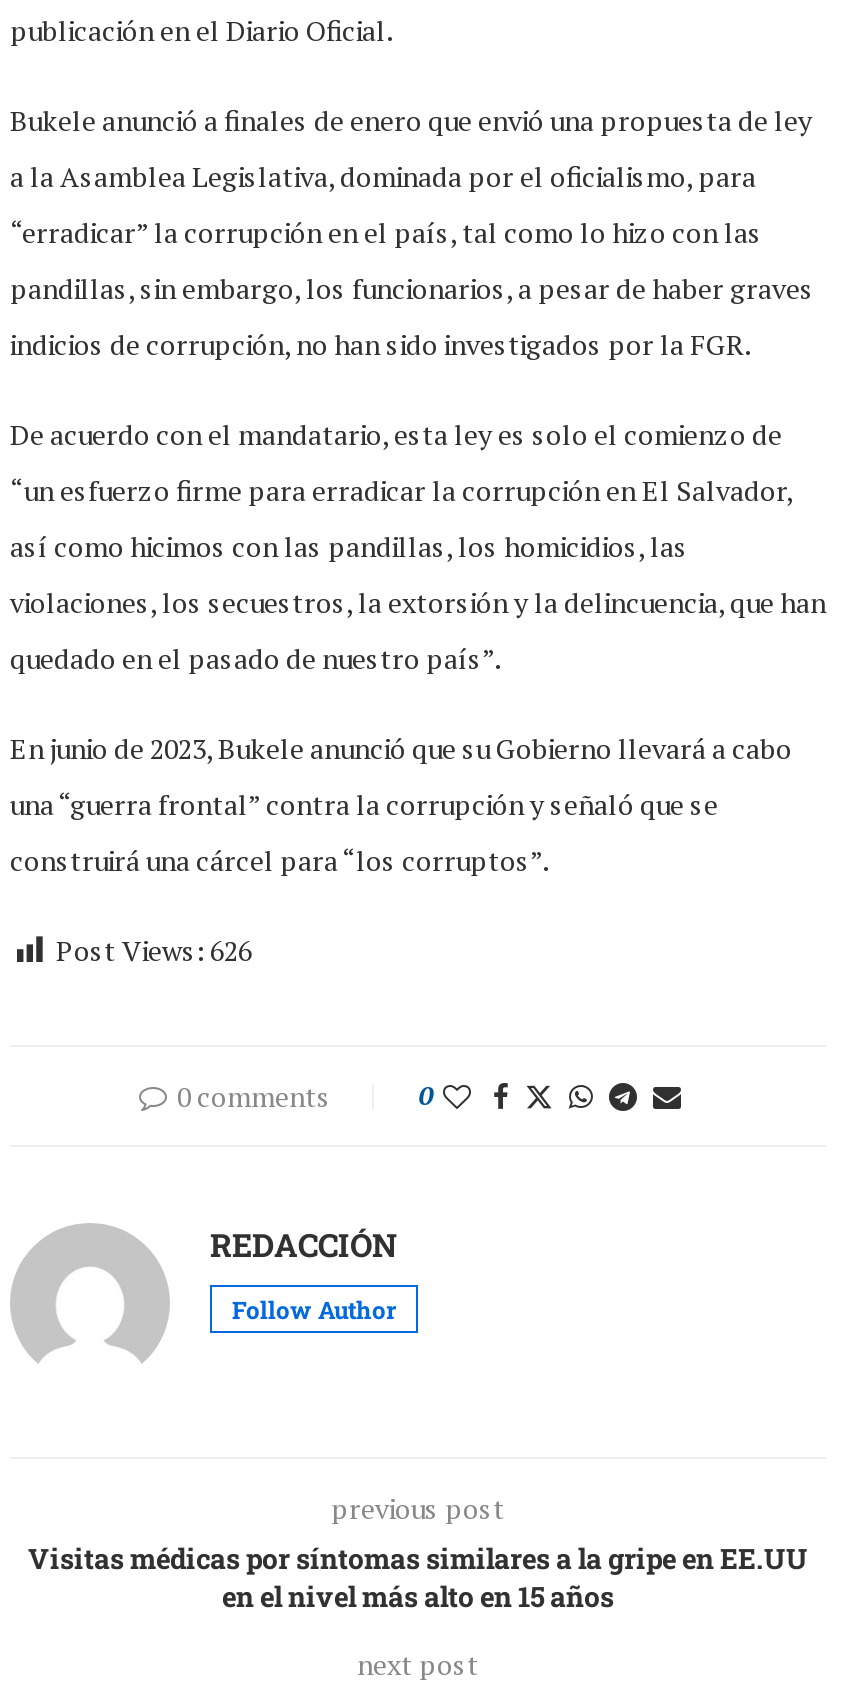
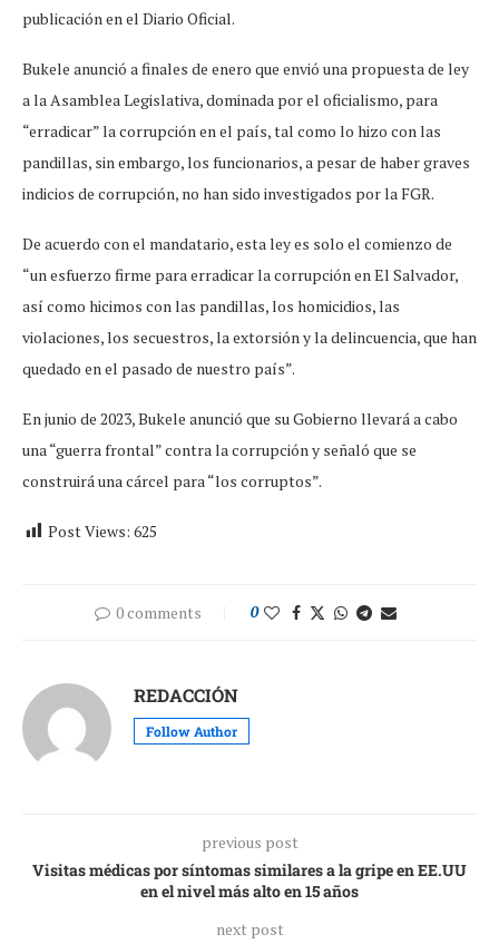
[56,930,252,968] Post Views: 626 -> [48,520,157,541] Post Views: 625

